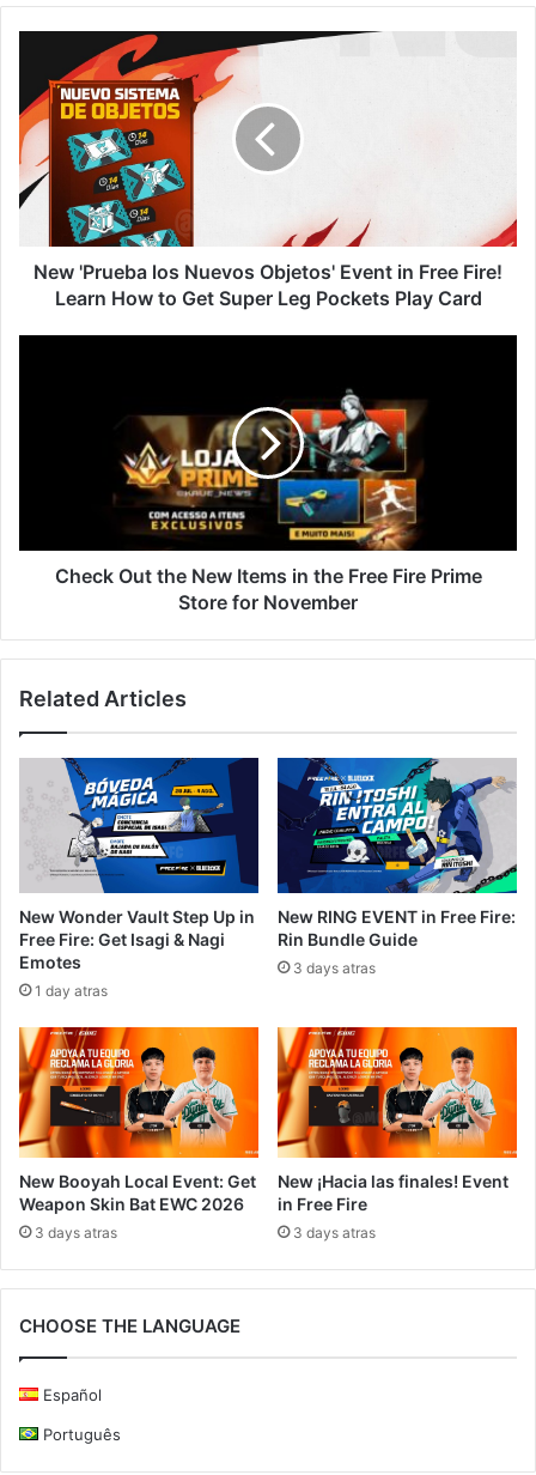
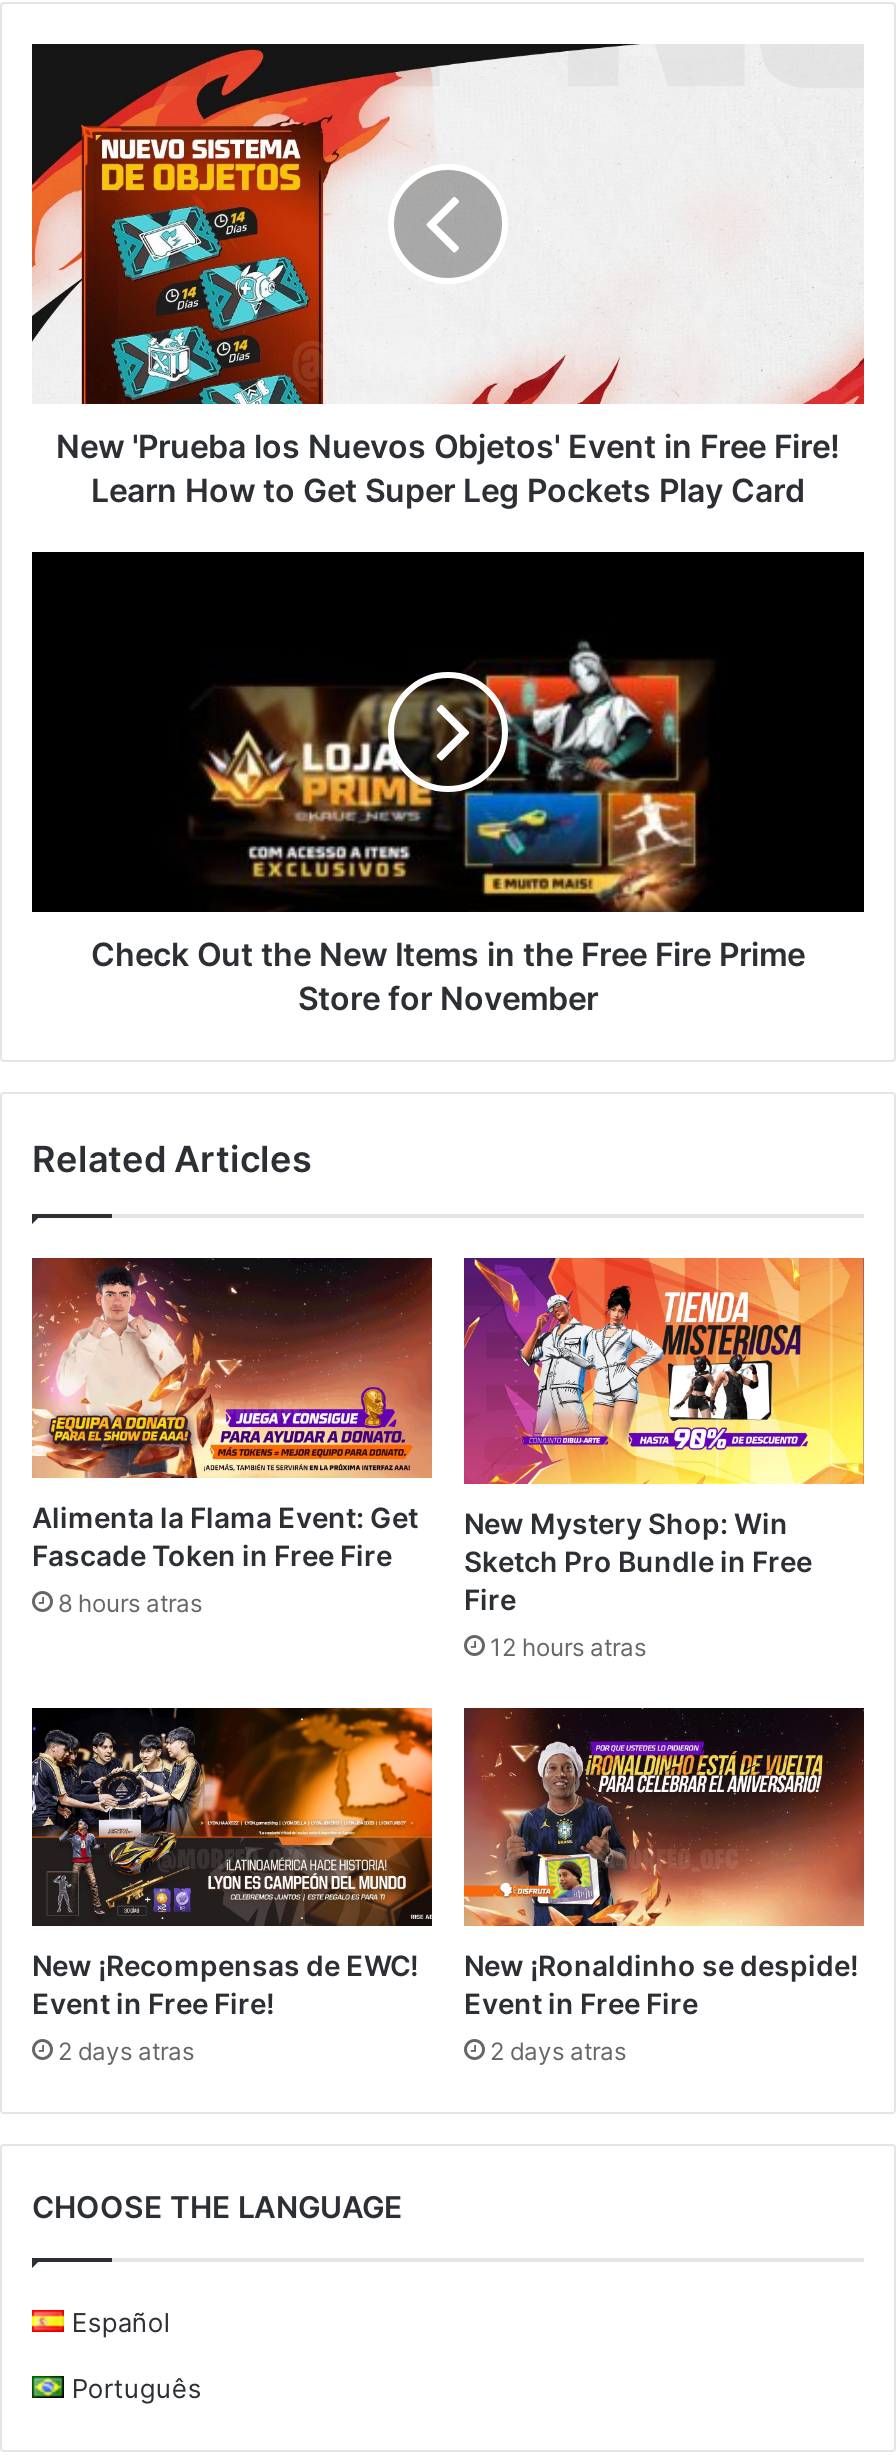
[19,757,260,972] [image] | New Wonder Vault Step Up in | Free Fire: Get Isagi & Nagi | Emotes -> [32,1256,434,1571] [image] | Alimenta la Flama Event: Get | Fascade Token in Free Fire
[276,757,518,949] [image] | New RING EVENT in Free Fire: | Rin Bundle Guide -> [462,1256,866,1616] [image] | New Mystery Shop: Win | Sketch Pro Bundle in Free | Fire
[293,959,376,977] 3 days atras -> [490,1632,646,1662] 12 hours atras
[35,981,108,999] 1 day atras -> [58,1587,202,1617] 8 hours atras
[18,1026,260,1214] [image] | New Booyah Local Event: Get | Weapon Skin Bat EWC 2026 -> [30,1706,434,2020] [image] | New ¡Recompensas de EWC! | Event in Free Fire!
[276,1026,518,1214] [image] | New ¡Hacia las finales! Event | in Free Fire -> [462,1706,866,2020] [image] | New ¡Ronaldinho se despide! | Event in Free Fire
[35,1224,117,1242] 3 days atras -> [58,2036,194,2066] 2 days atras
[293,1224,376,1242] 3 days atras -> [490,2036,626,2066] 2 days atras

